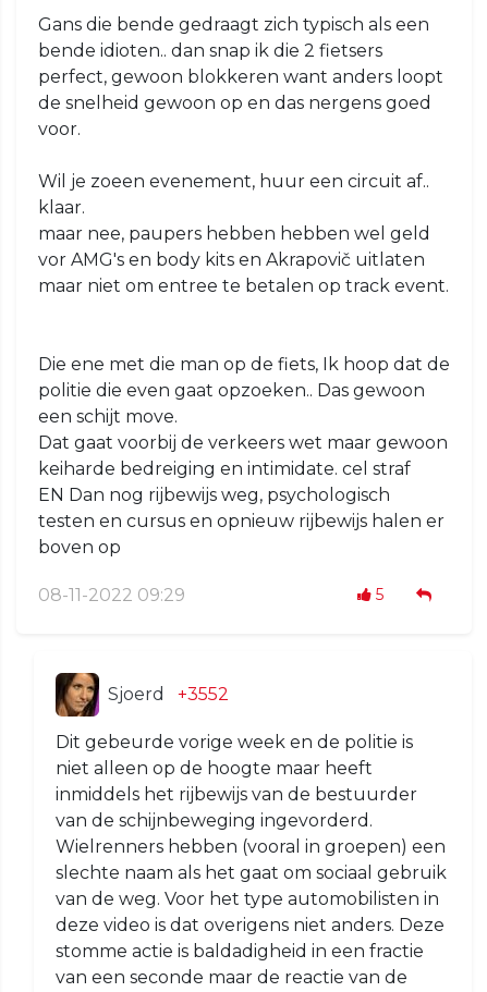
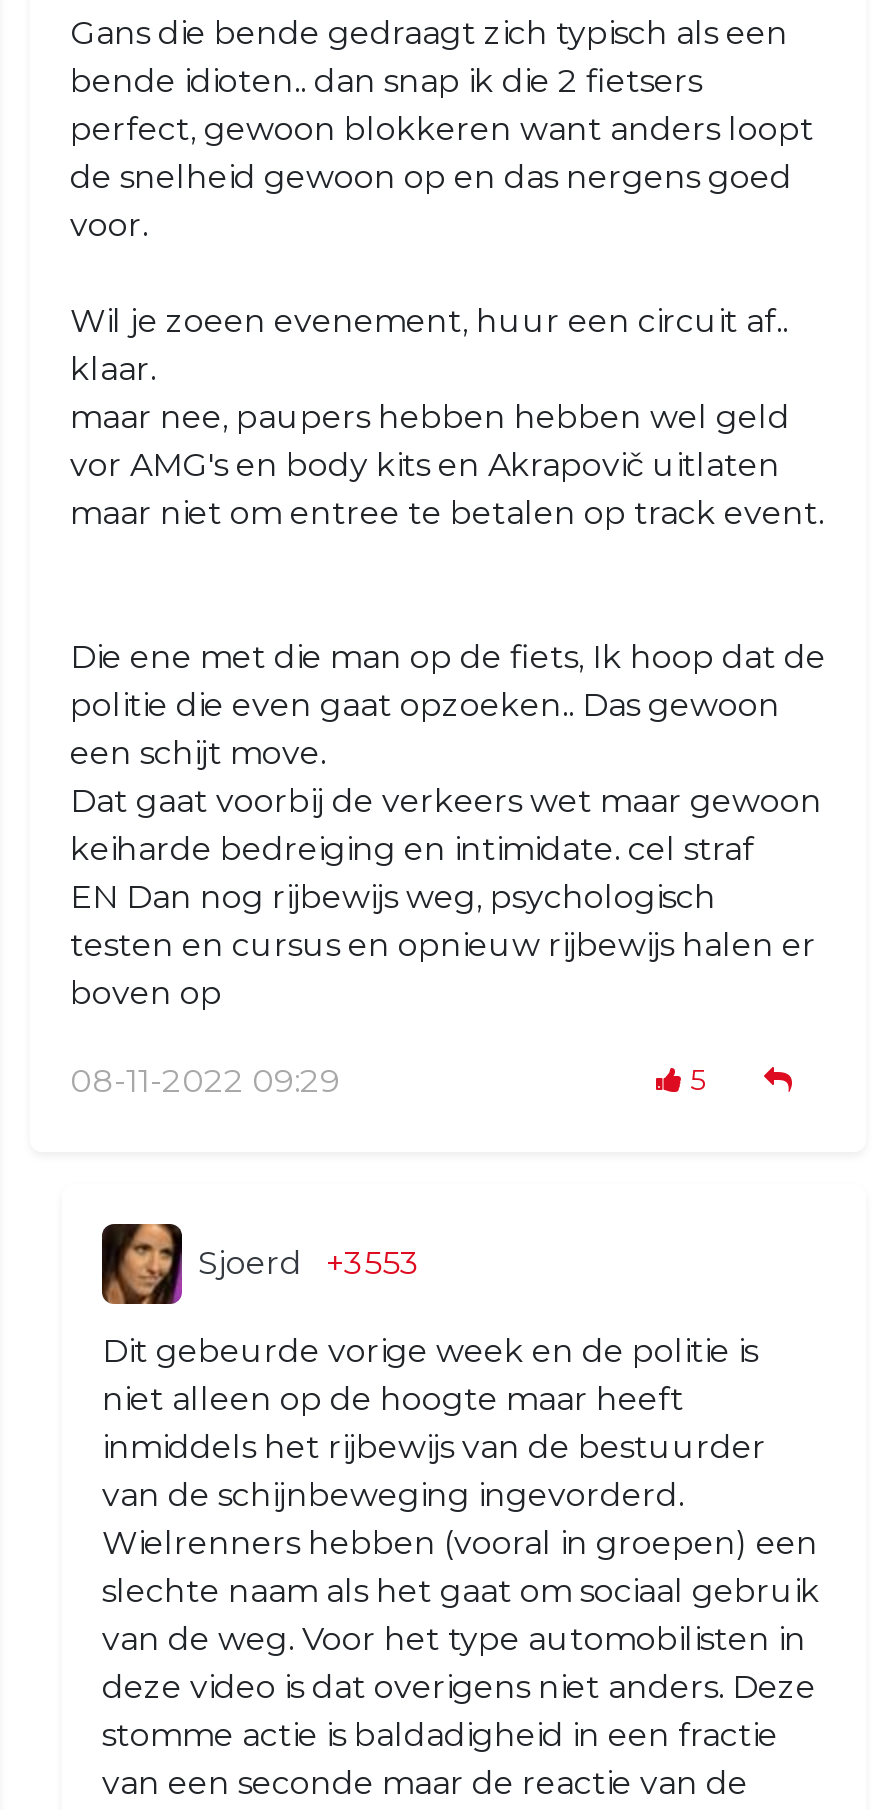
[108,684,229,705] Sjoerd +3552 -> [198,1244,420,1282] Sjoerd +3553

